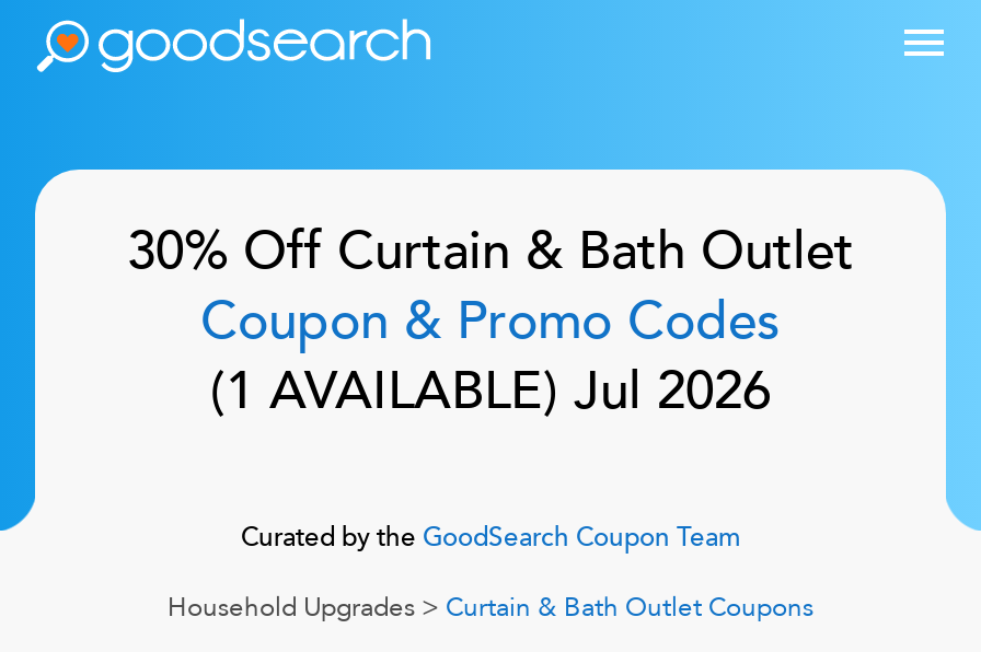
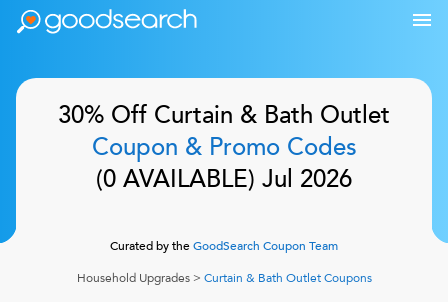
[210,356,771,428] (1 AVAILABLE) Jul 2026 -> [96,163,352,196] (0 AVAILABLE) Jul 2026

